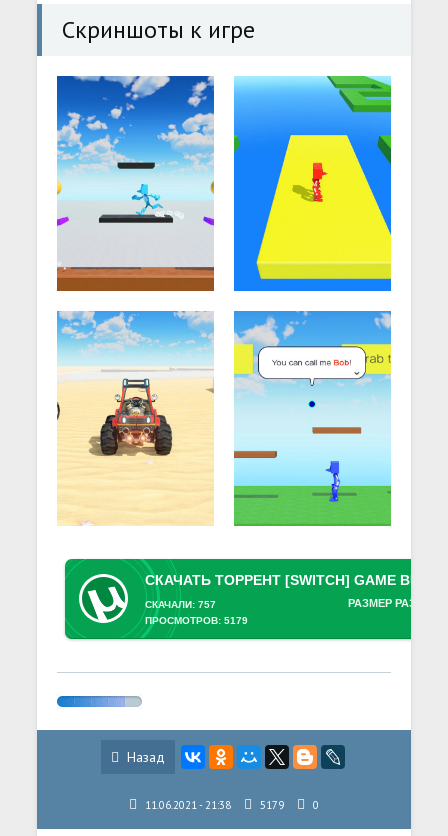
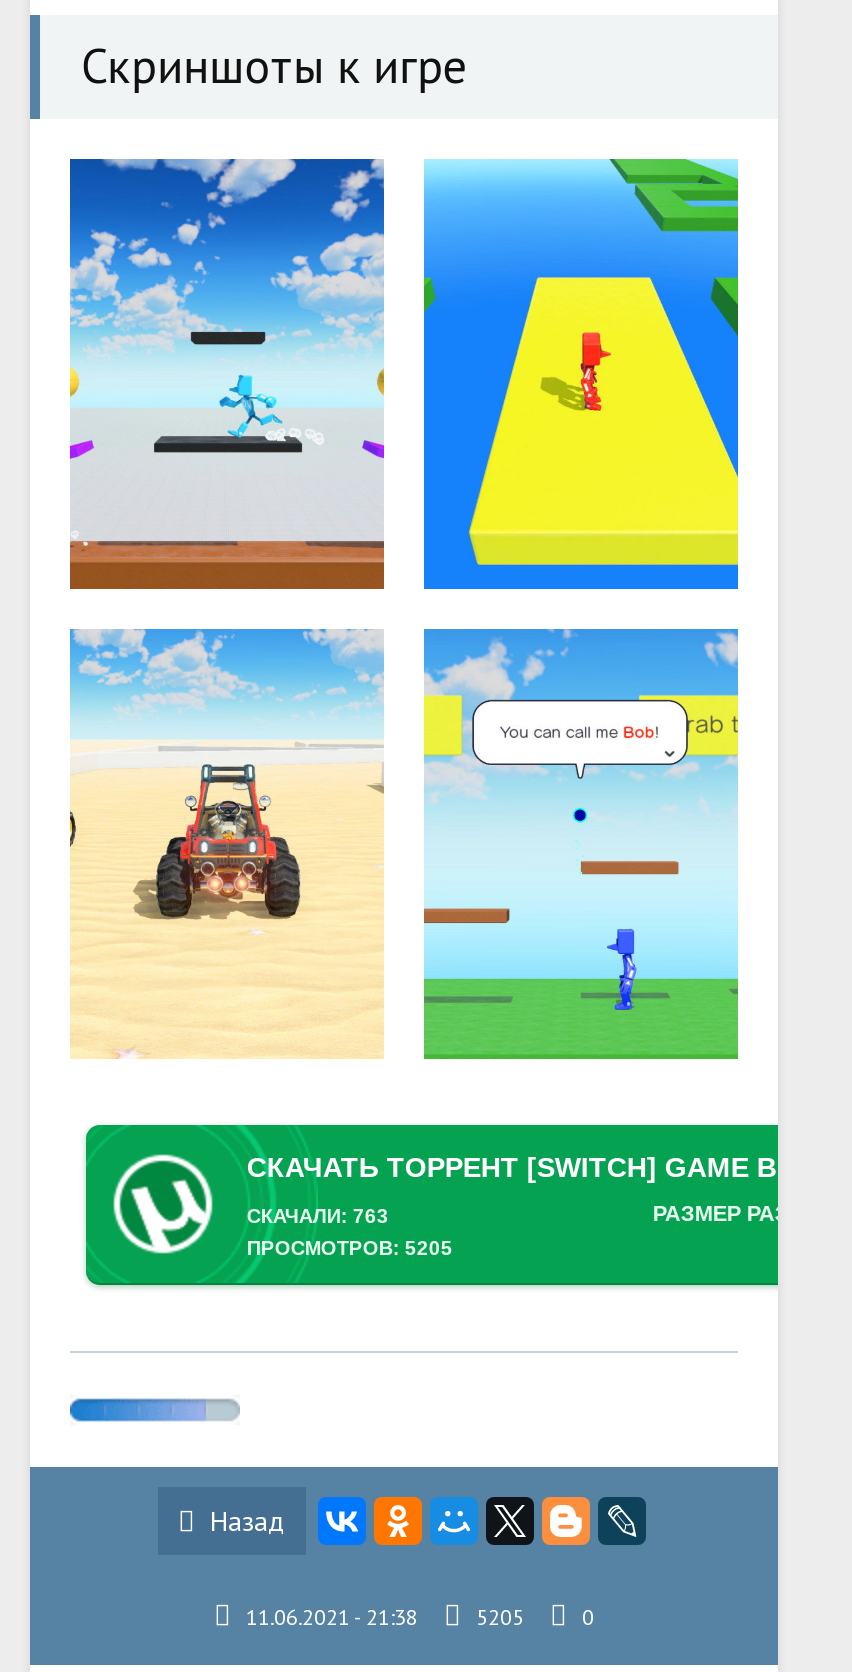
[145,599,216,610] СКАЧАЛИ: 757 -> [247,1206,389,1228] СКАЧАЛИ: 763
[145,615,248,626] ПРОСМОТРОВ: 5179 -> [247,1238,453,1260] ПРОСМОТРОВ: 5205
[142,798,319,812] 11.06.2021 - 21:38 5179 0 -> [240,1604,594,1632] 11.06.2021 - 21:38 5205 0

